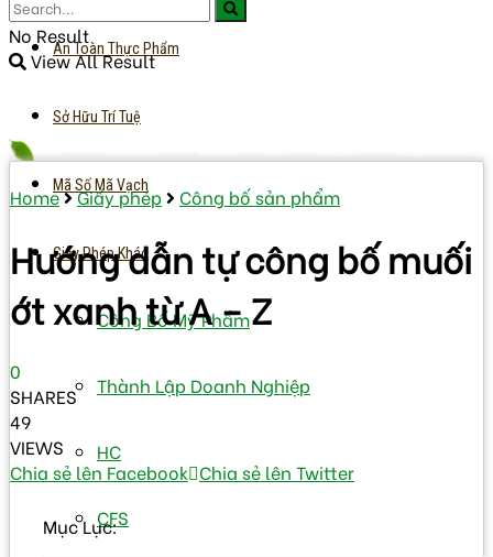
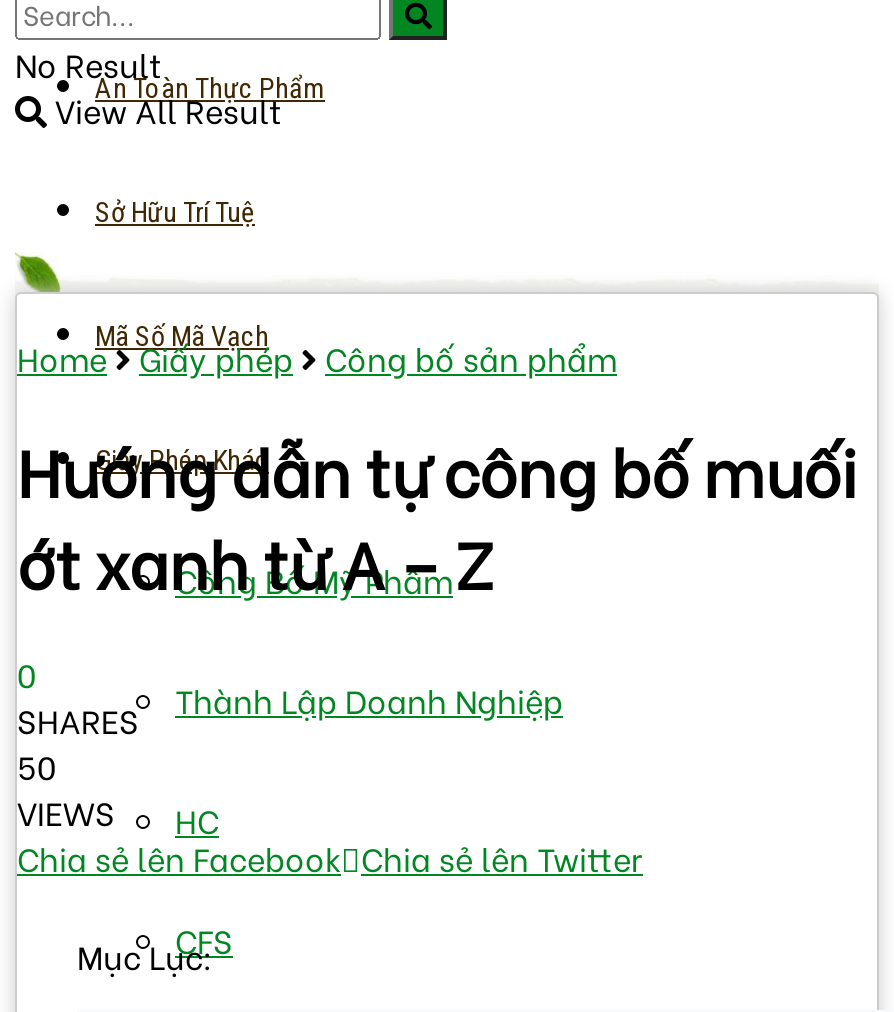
[10,408,31,434] 49 -> [17,742,57,788] 50

